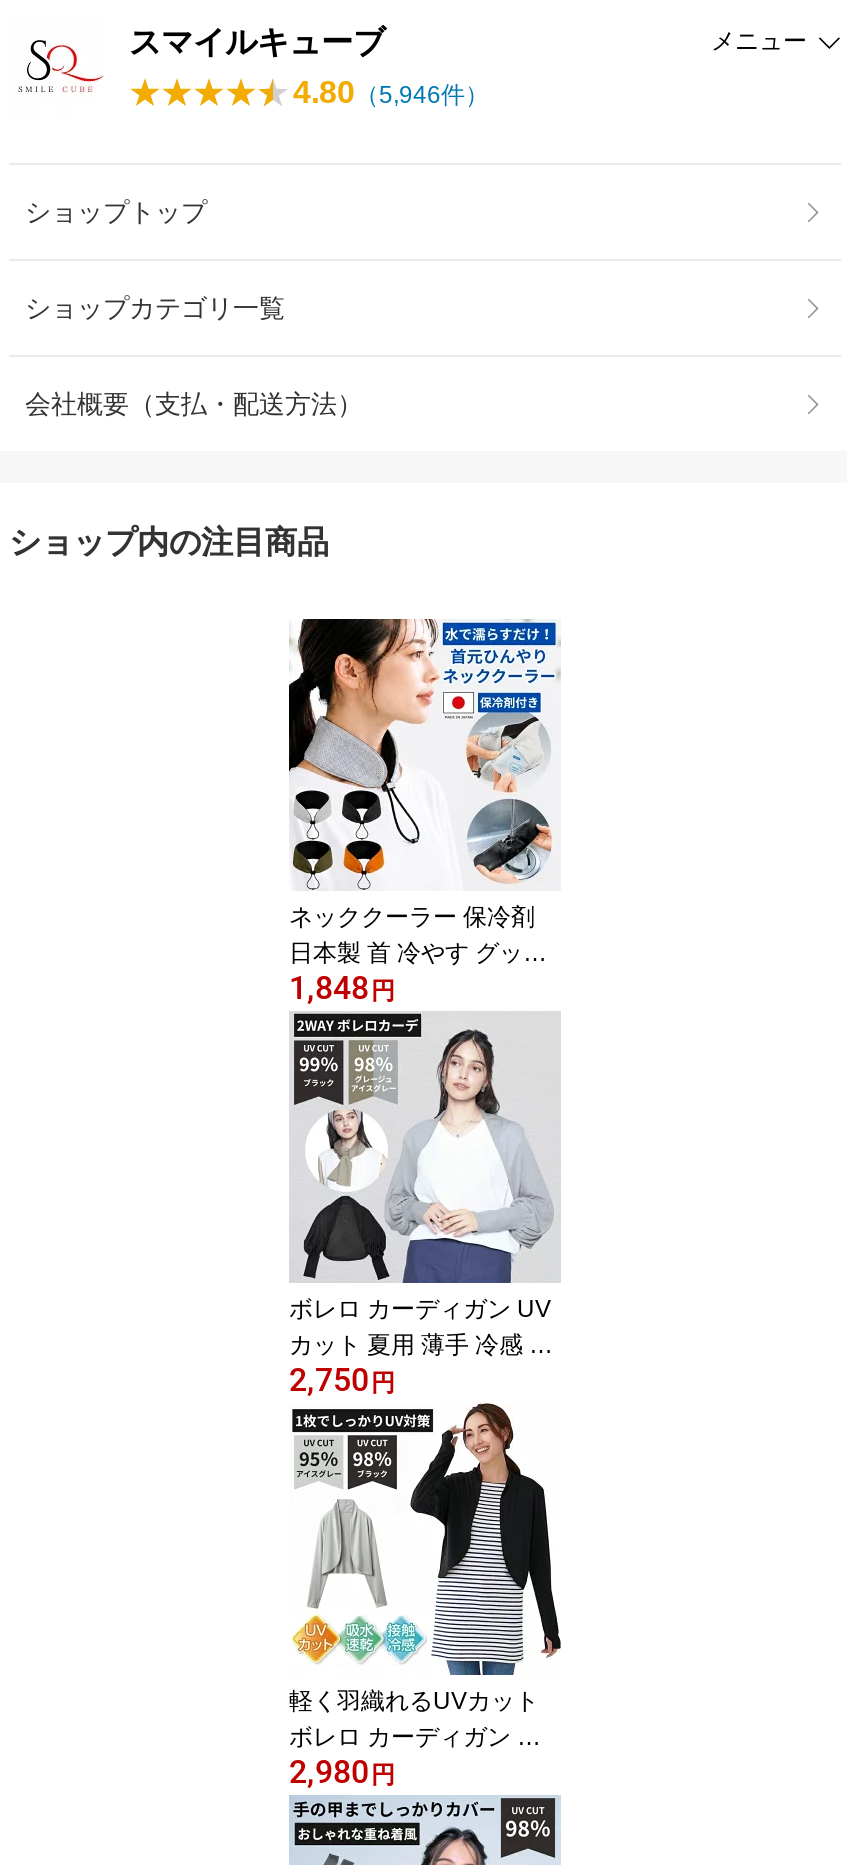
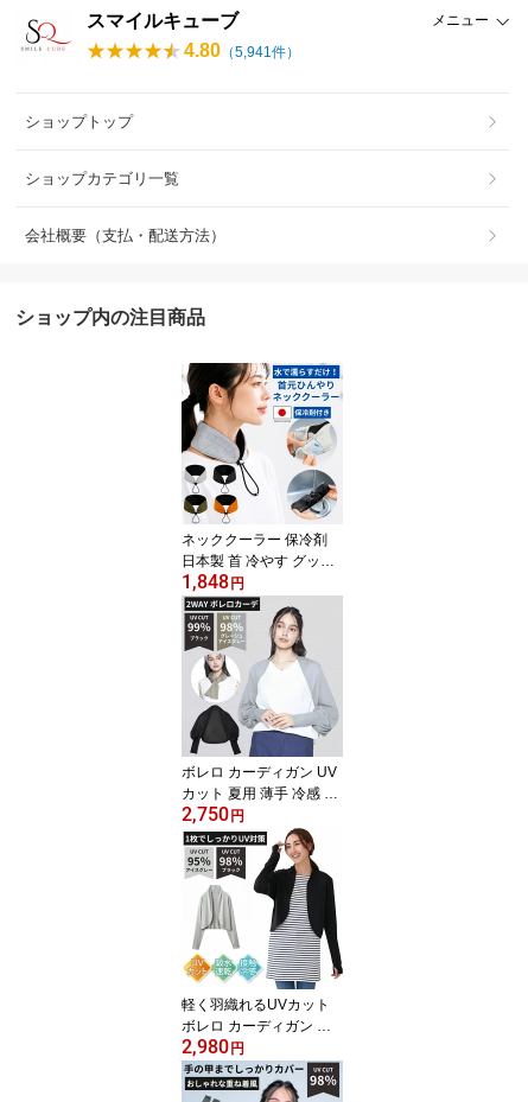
[293,75,489,109] 4.80（5,946件） -> [184,40,300,60] 4.80（5,941件）

